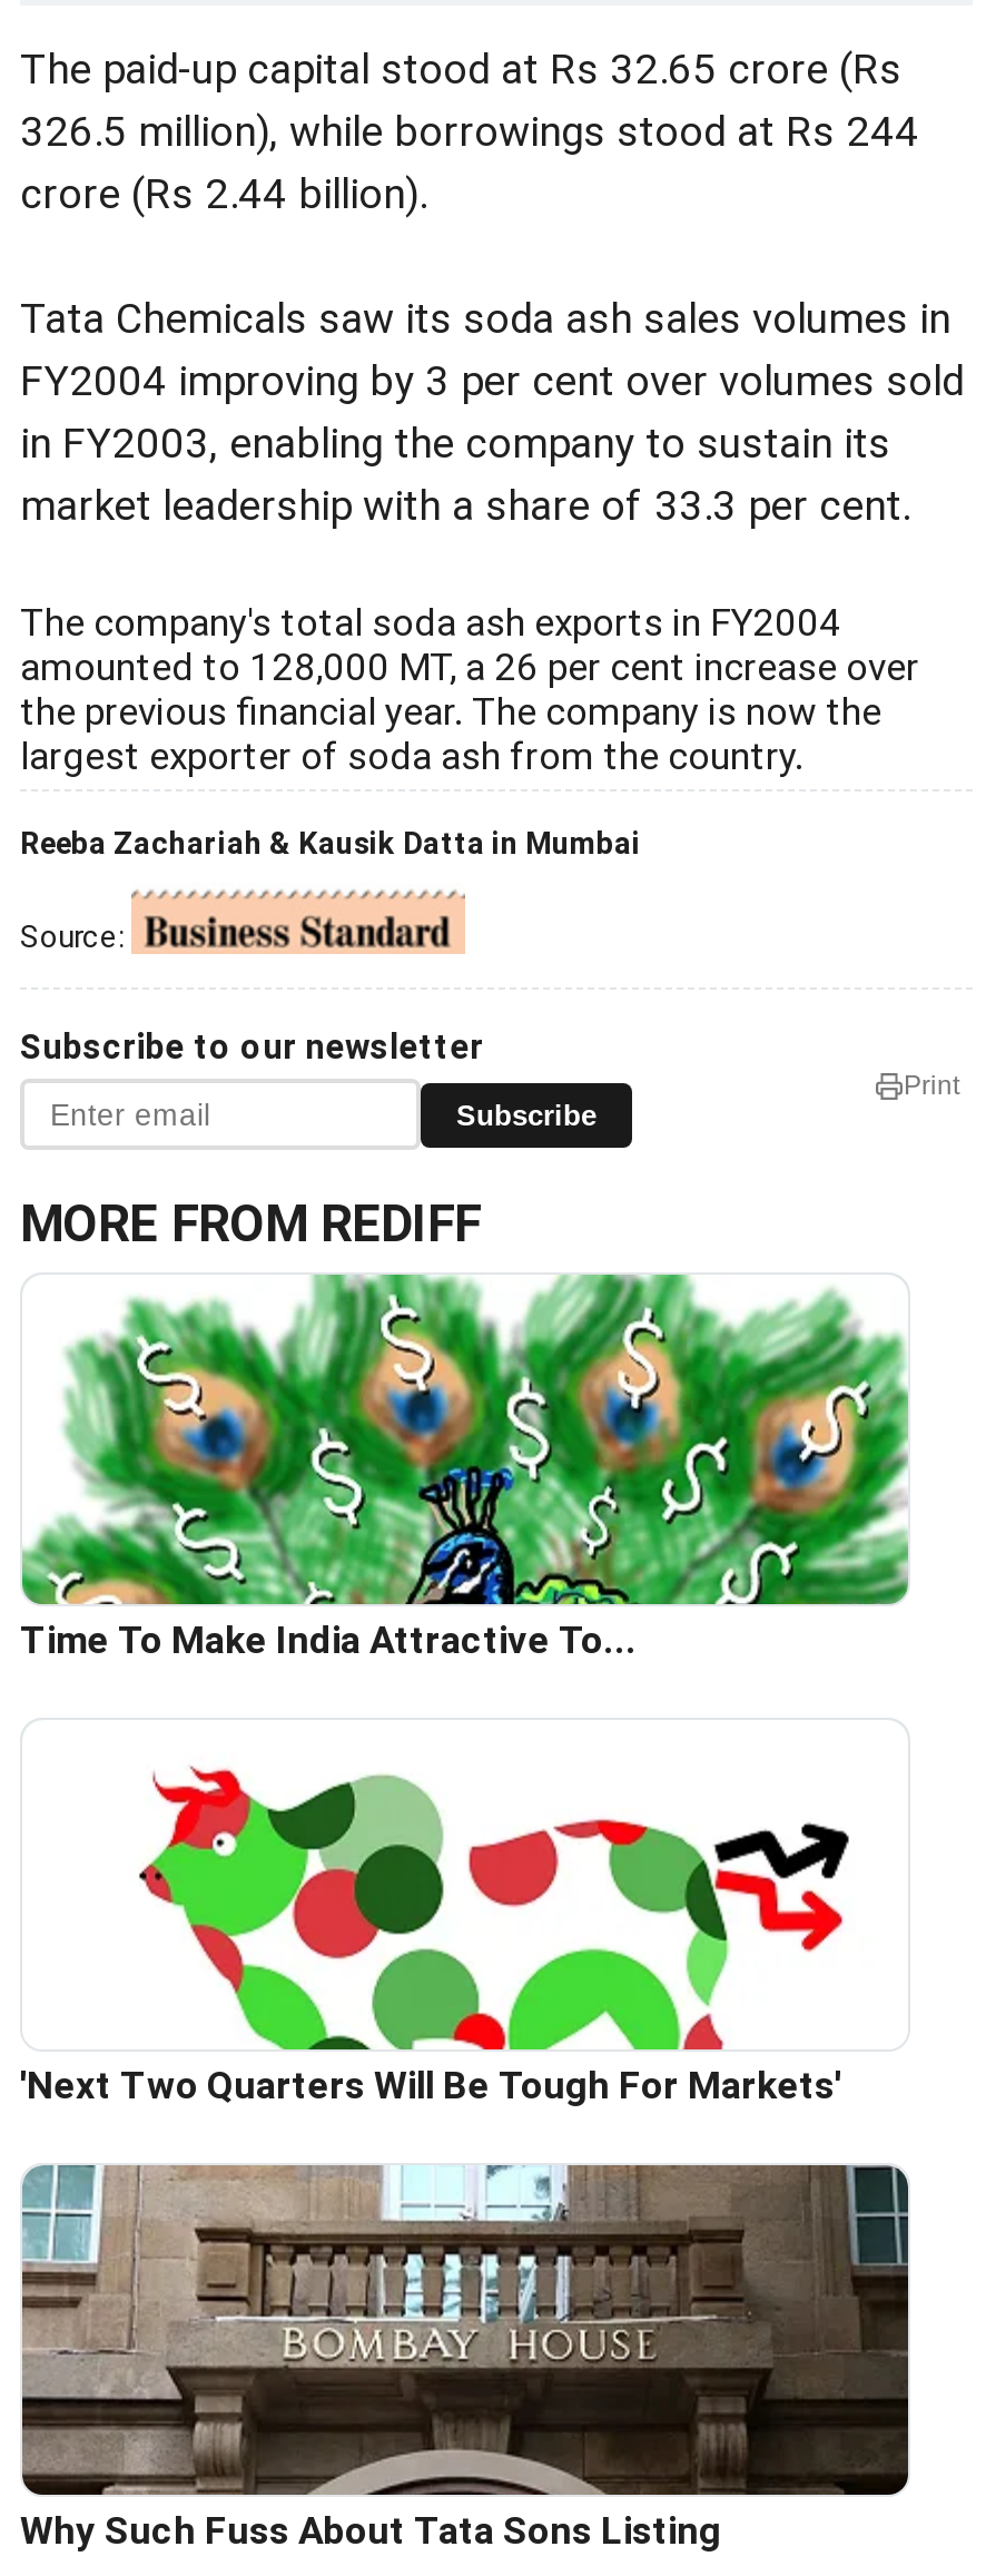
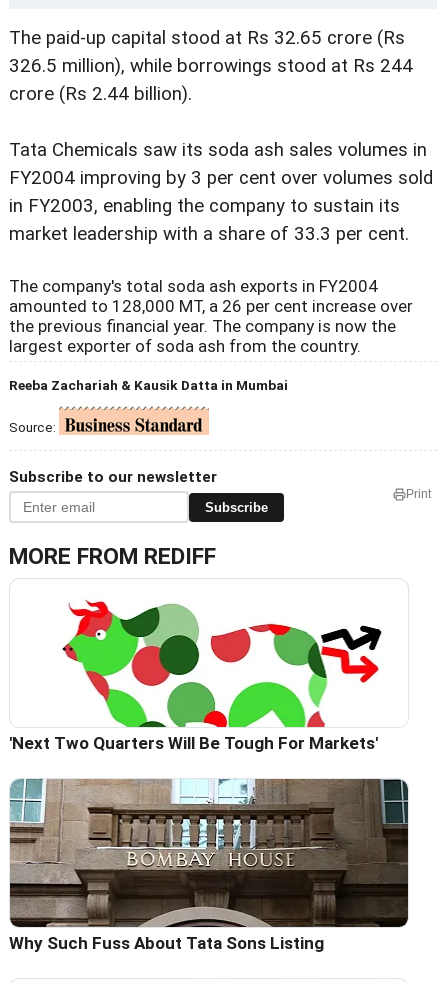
[20,1272,910,1663] [image] | Time To Make India Attractive To... -> none

